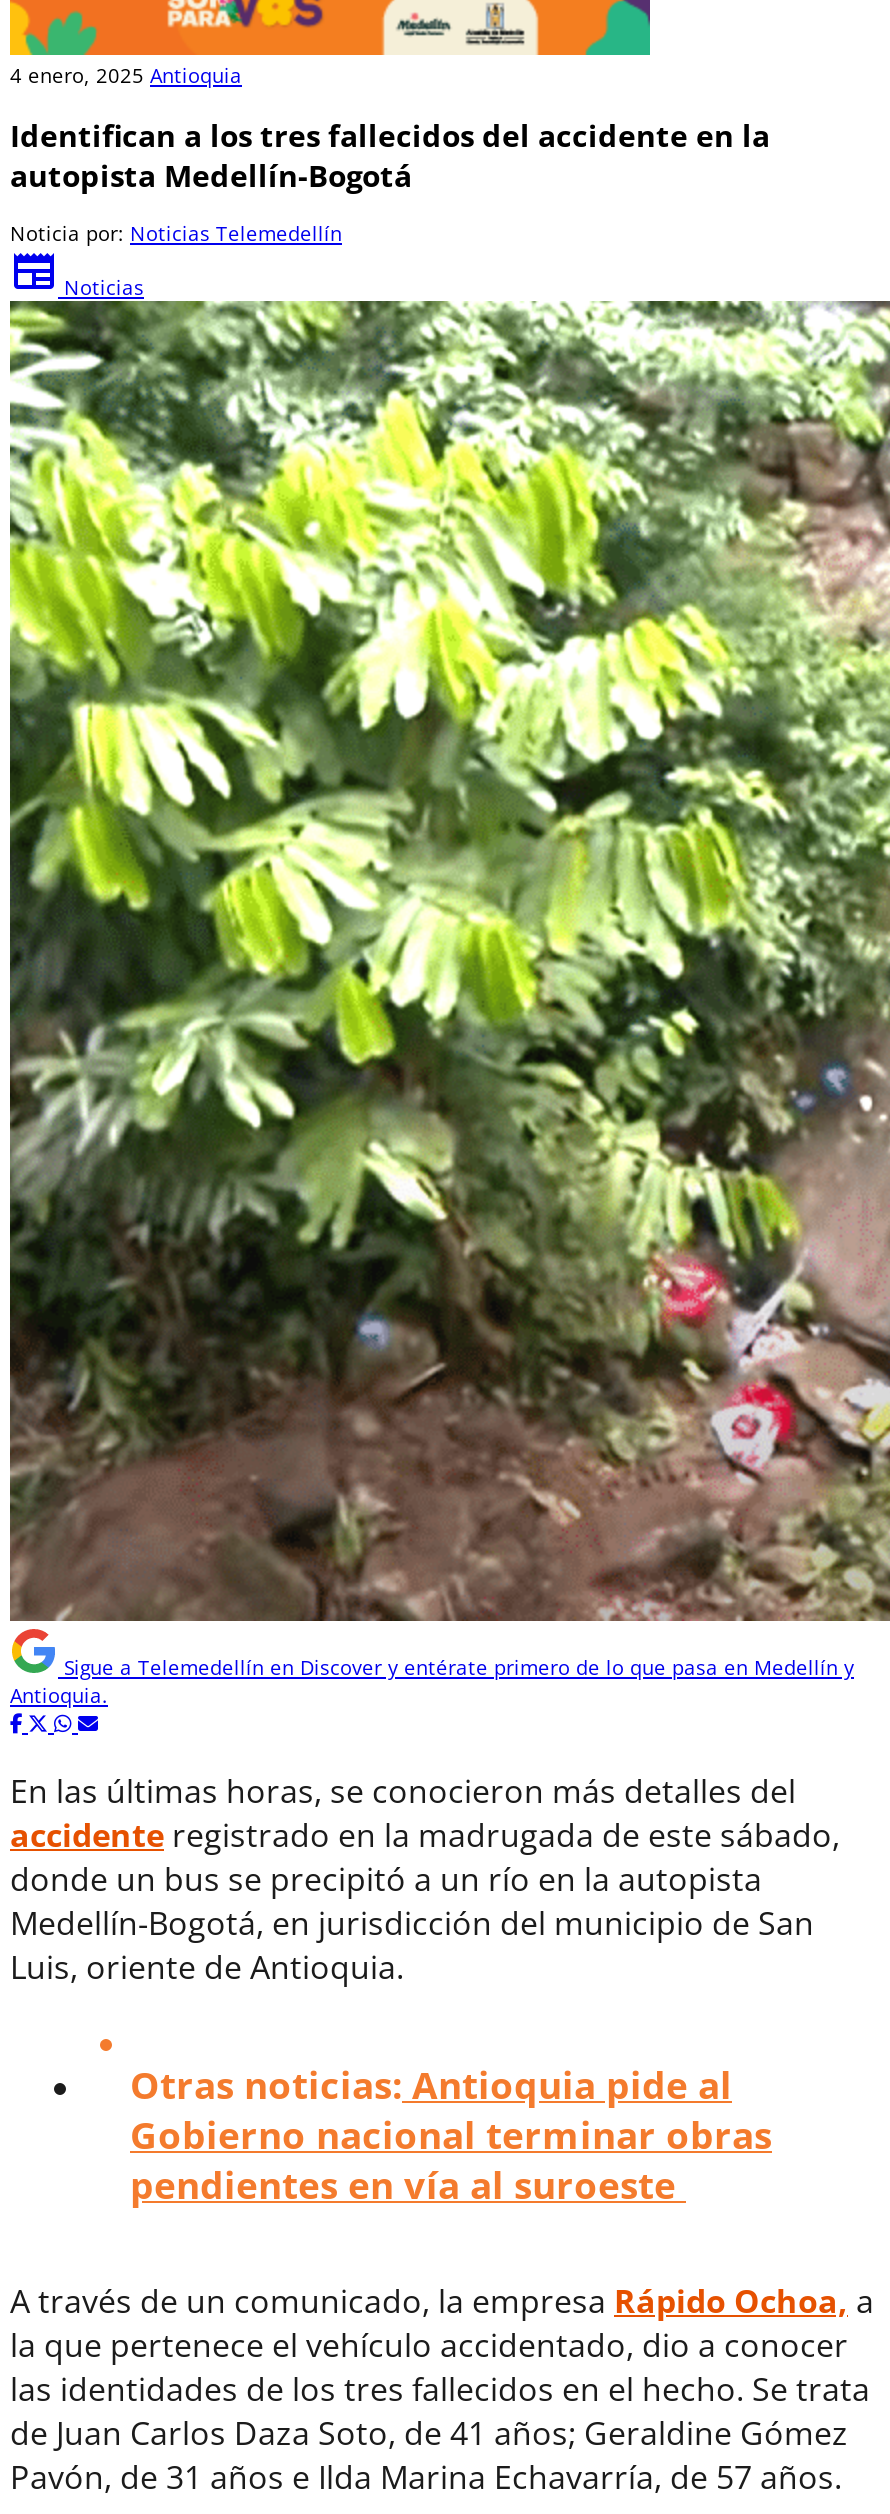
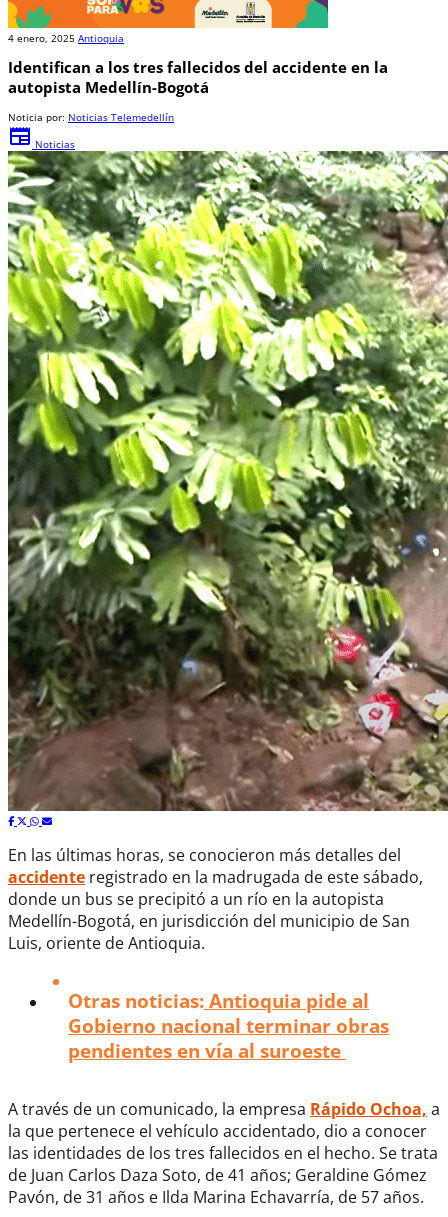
[10,1653,854,1709] Sigue a Telemedellín en Discover y entérate primero de lo que pasa en Medellín y | Antioquia. -> none

